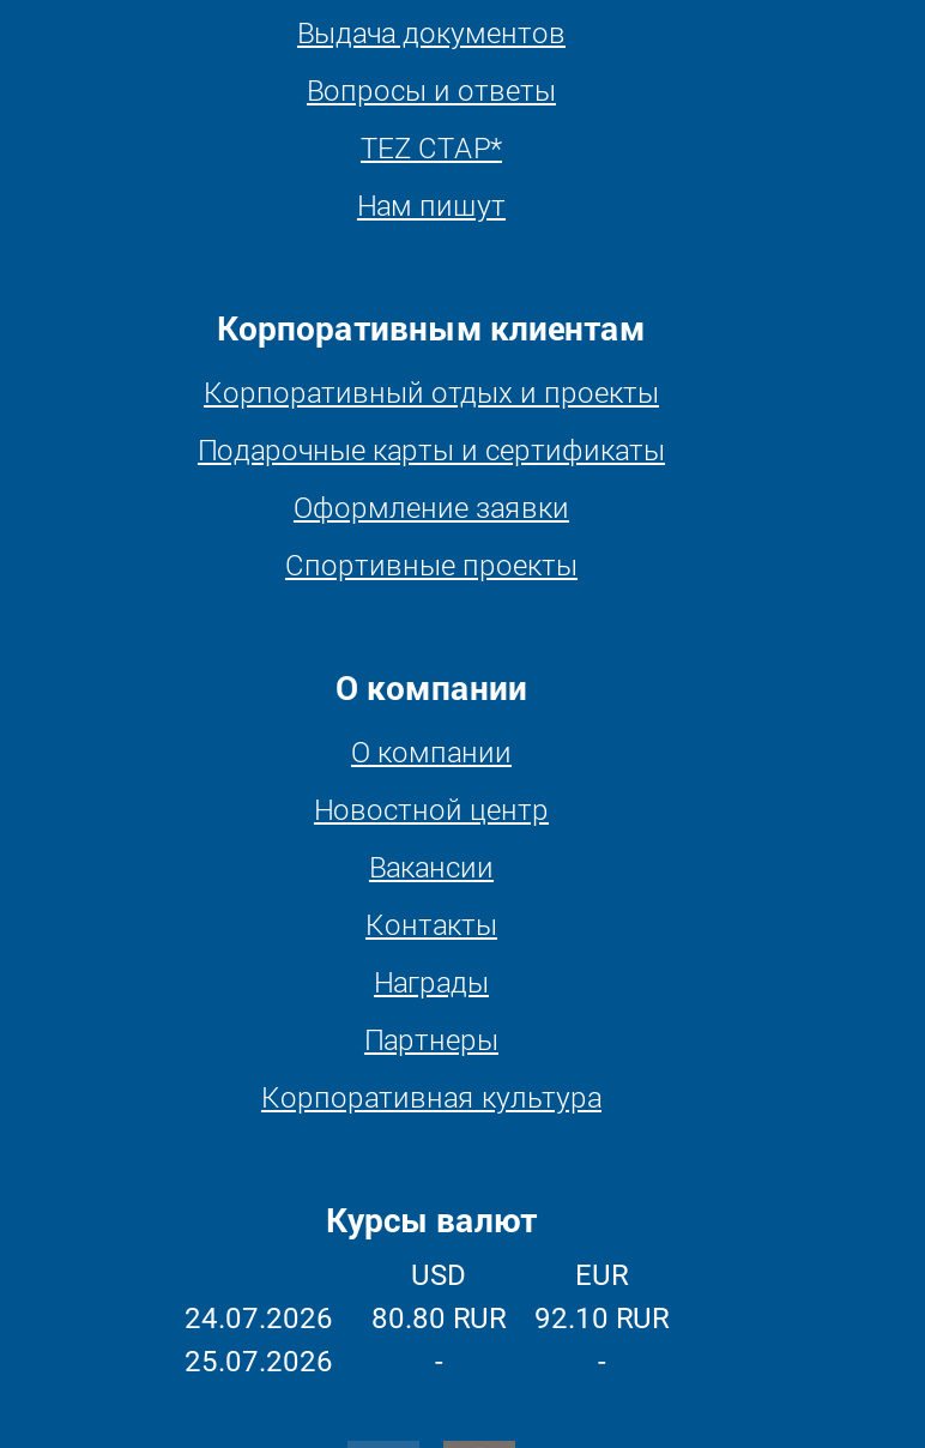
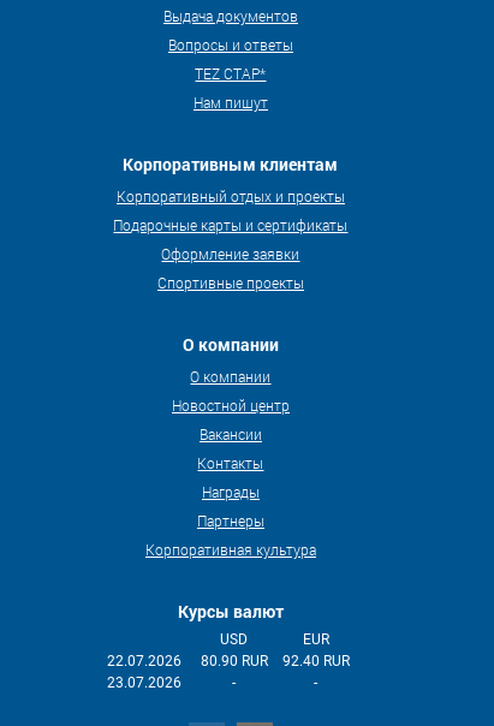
[185,1302,333,1335] 24.07.2026 -> [107,653,181,670] 22.07.2026
[371,1302,506,1335] 80.80 RUR -> [201,653,268,670] 80.90 RUR
[534,1302,669,1335] 92.10 RUR -> [282,653,350,670] 92.40 RUR
[185,1345,333,1378] 25.07.2026 -> [107,674,181,691] 23.07.2026

